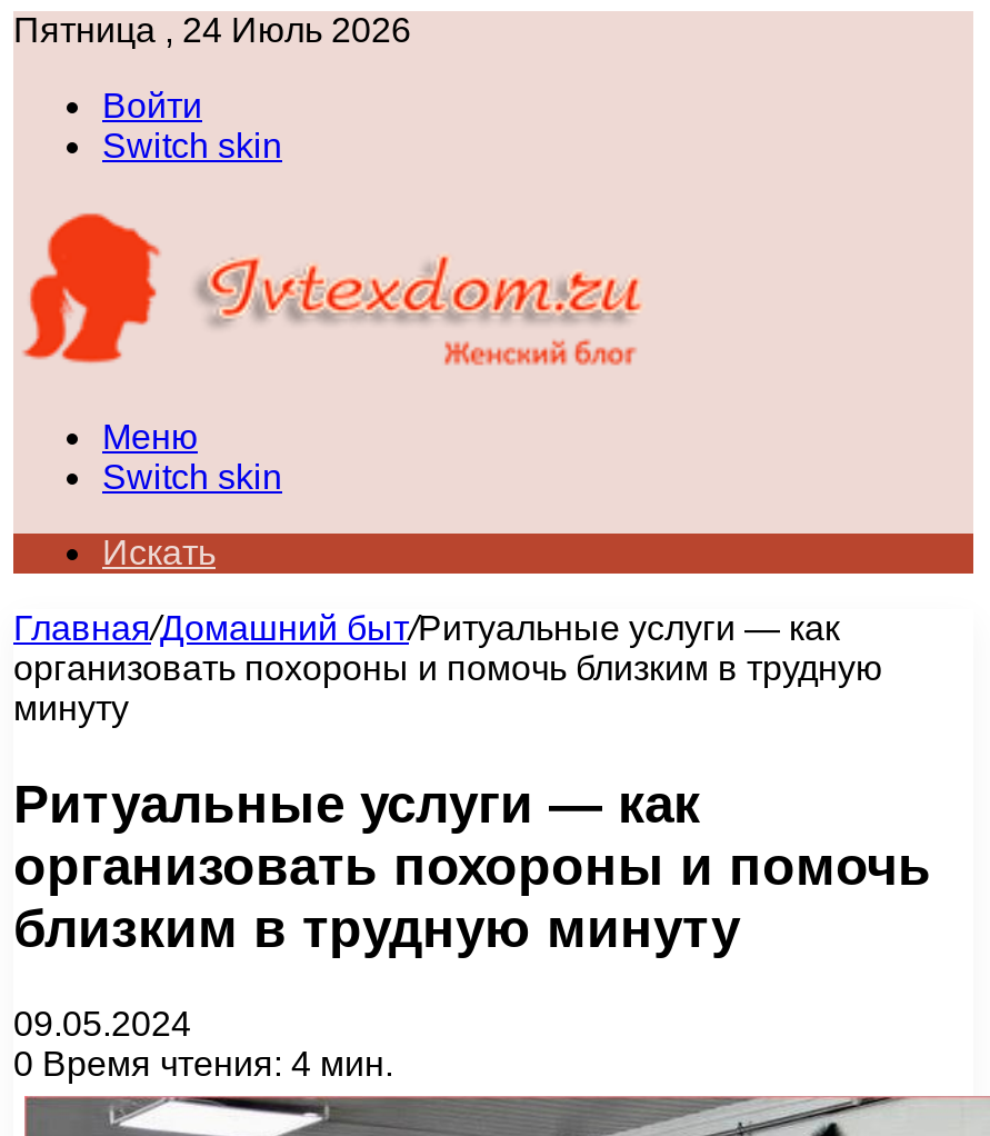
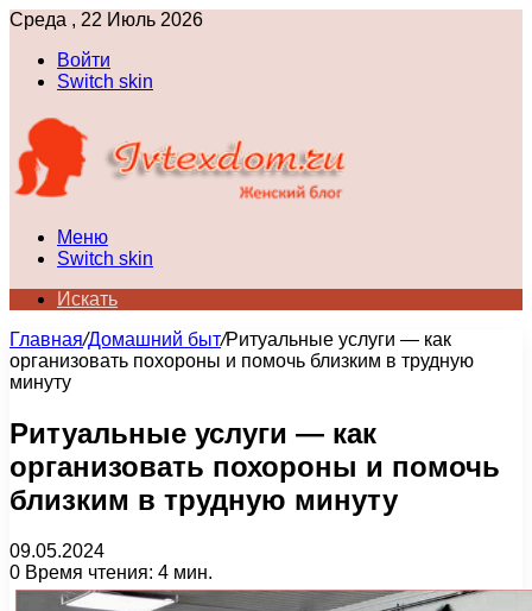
[13,11,411,49] Пятница , 24 Июль 2026 -> [9,10,203,30] Среда , 22 Июль 2026

